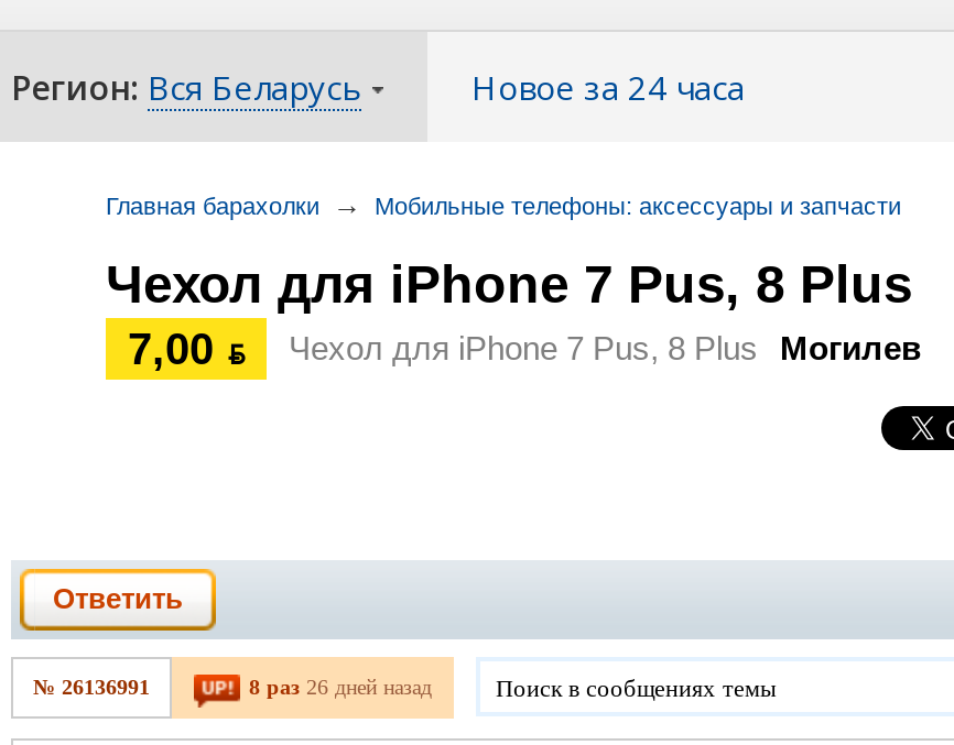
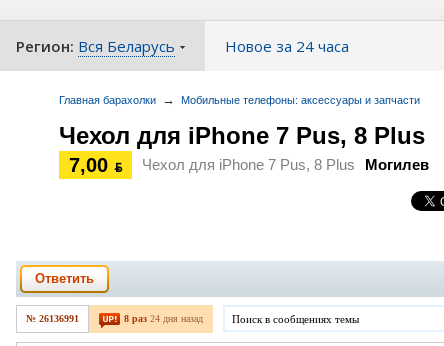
[249,675,432,699] 8 раз 26 дней назад -> [124,313,203,324] 8 раз 24 дня назад

